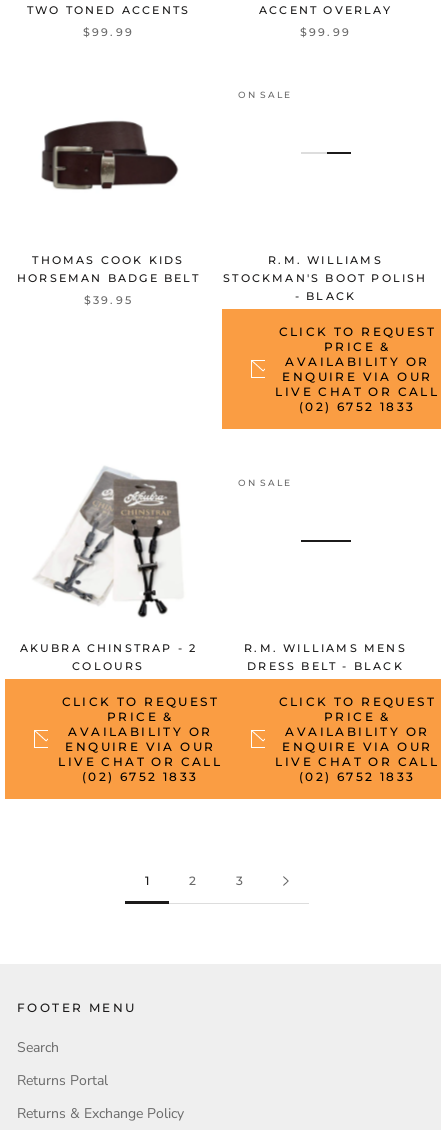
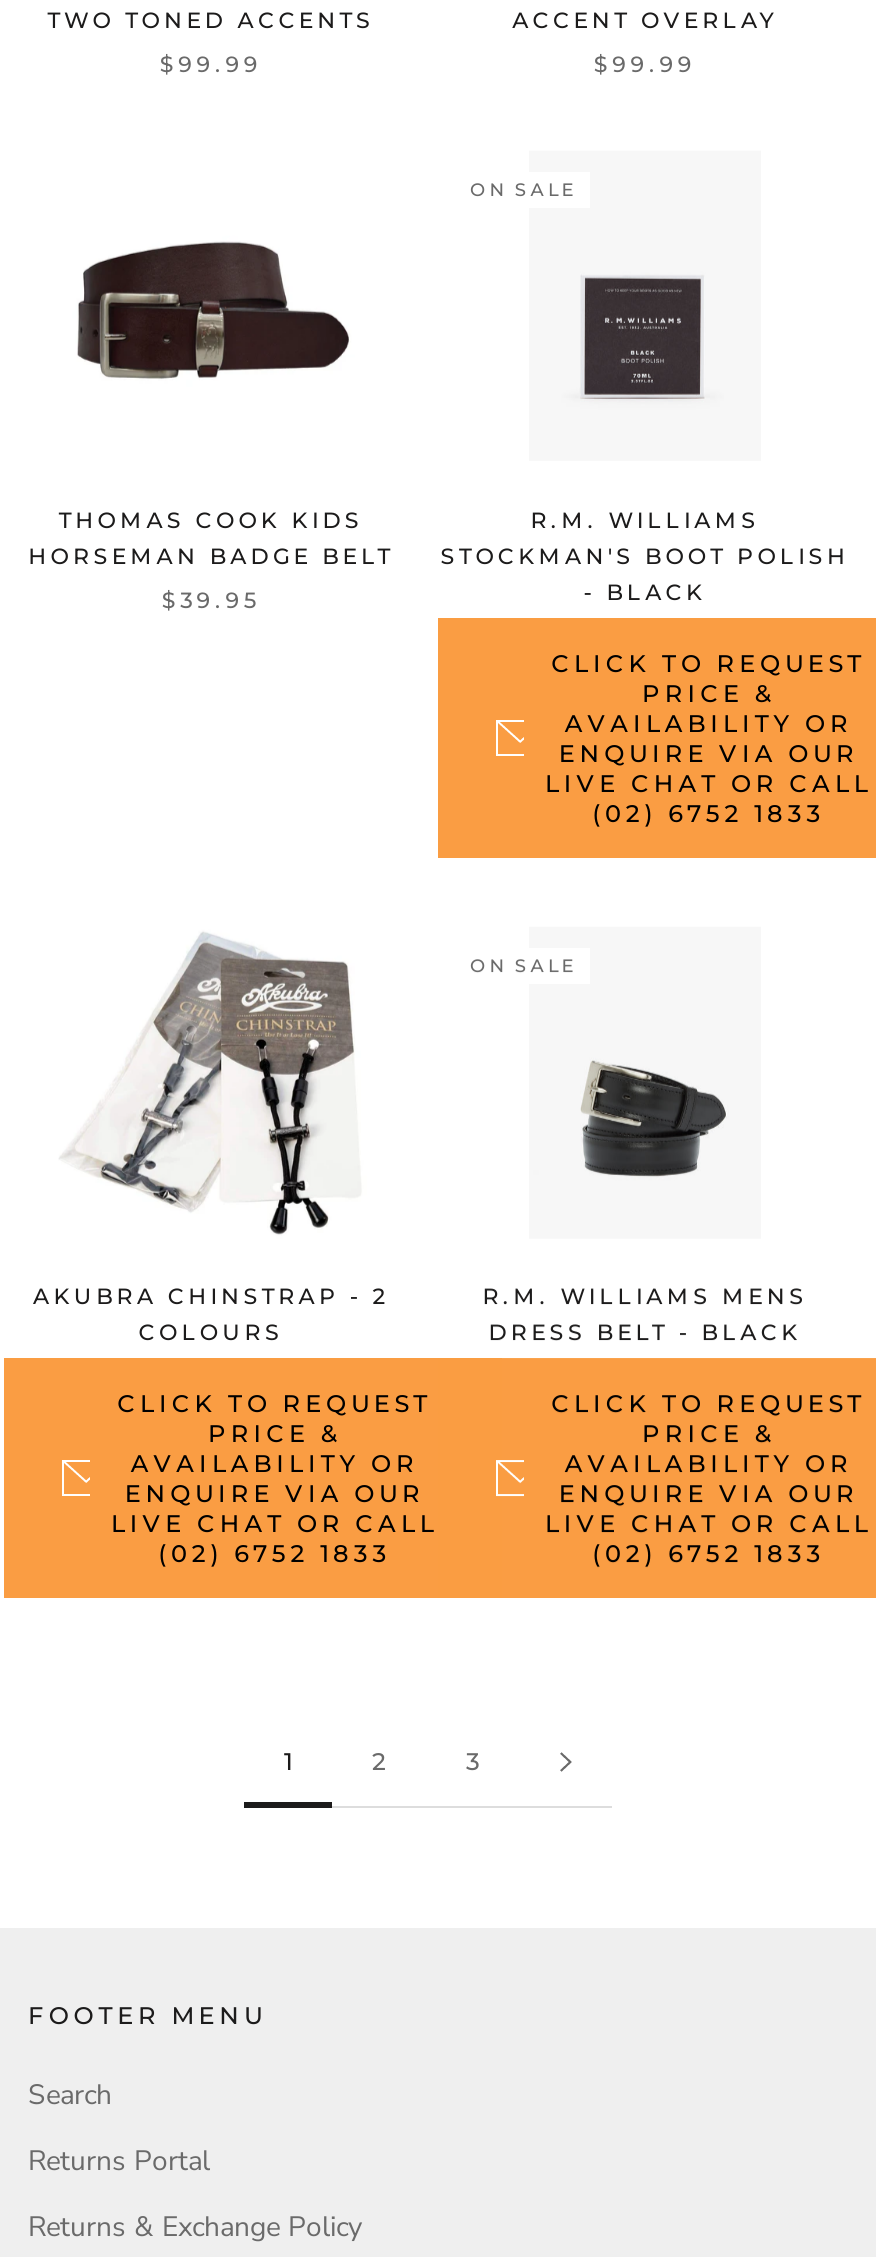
none -> [580,274,704,402] [image]
none -> [580,1060,728,1178] [image]

